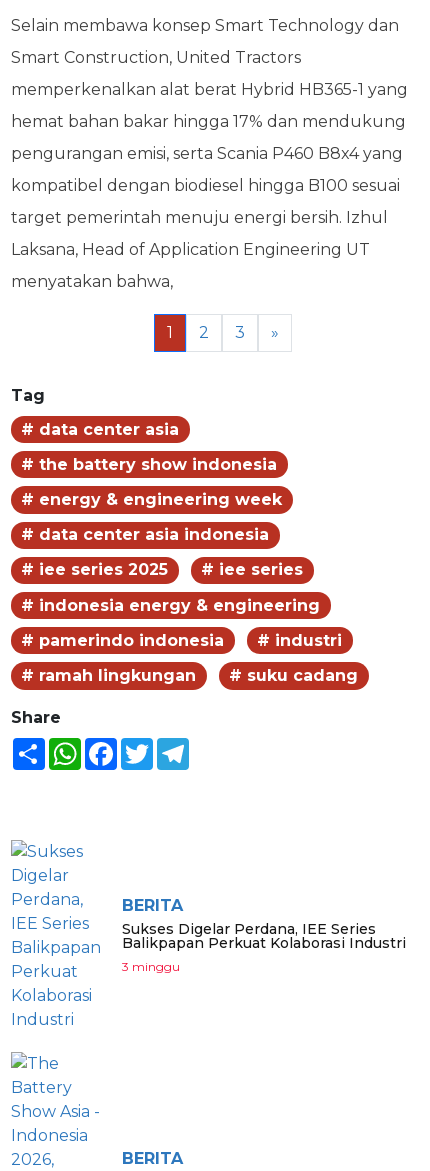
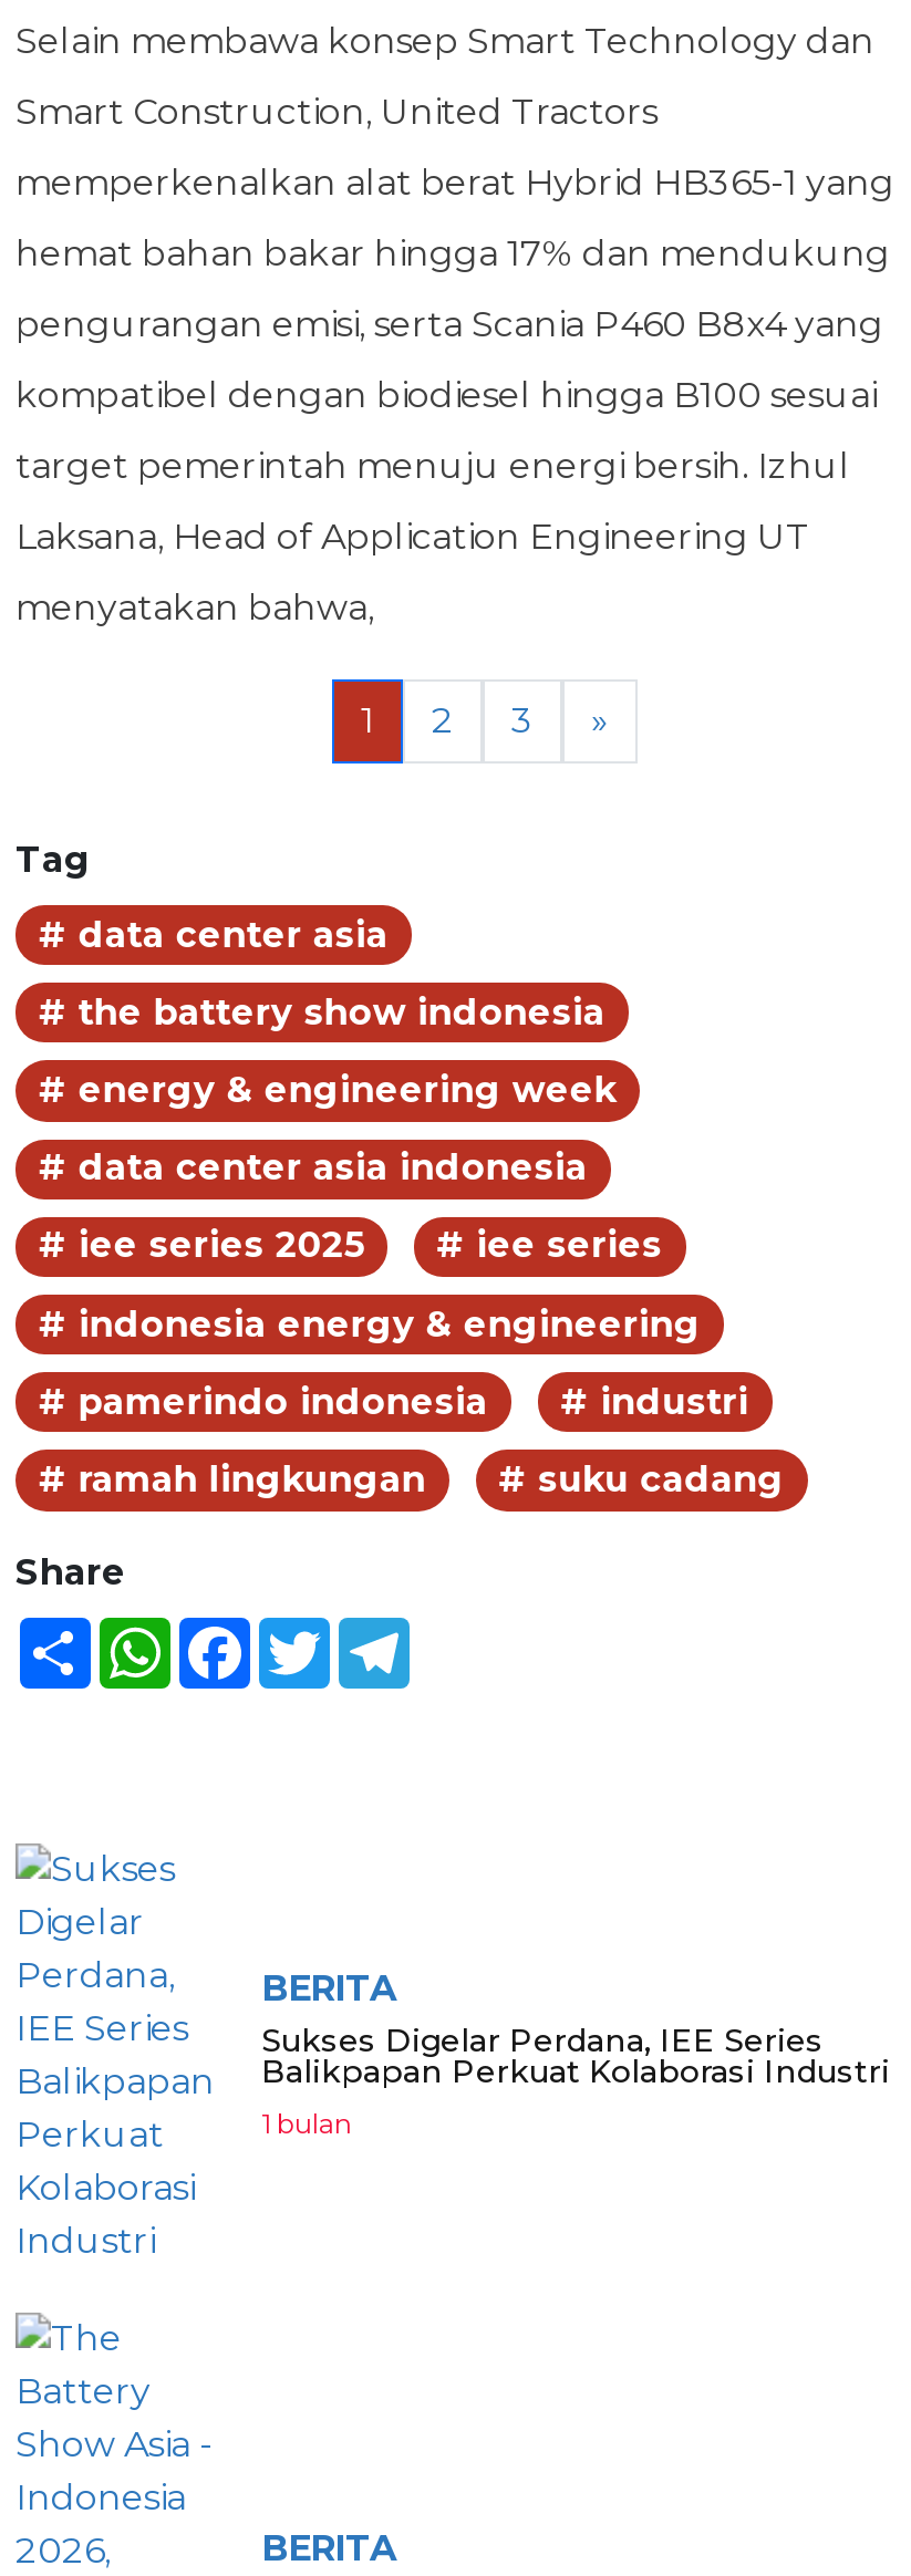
[122,958,180,973] 3 minggu -> [261,2106,352,2139] 1 bulan

